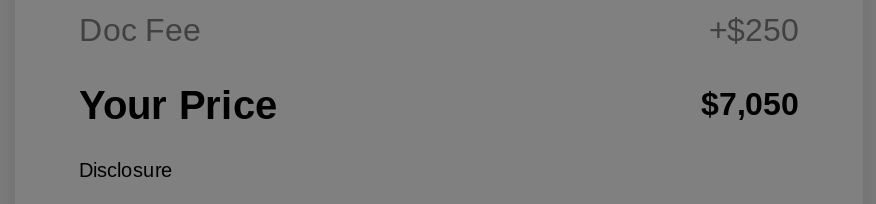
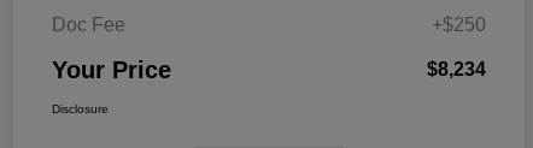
[701,87,799,121] $7,050 -> [427,59,486,79] $8,234

